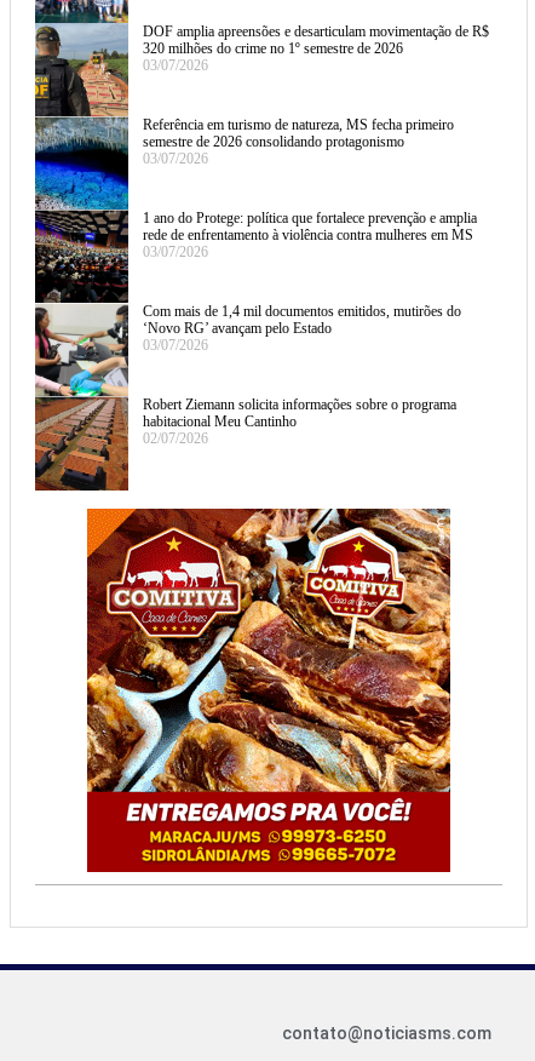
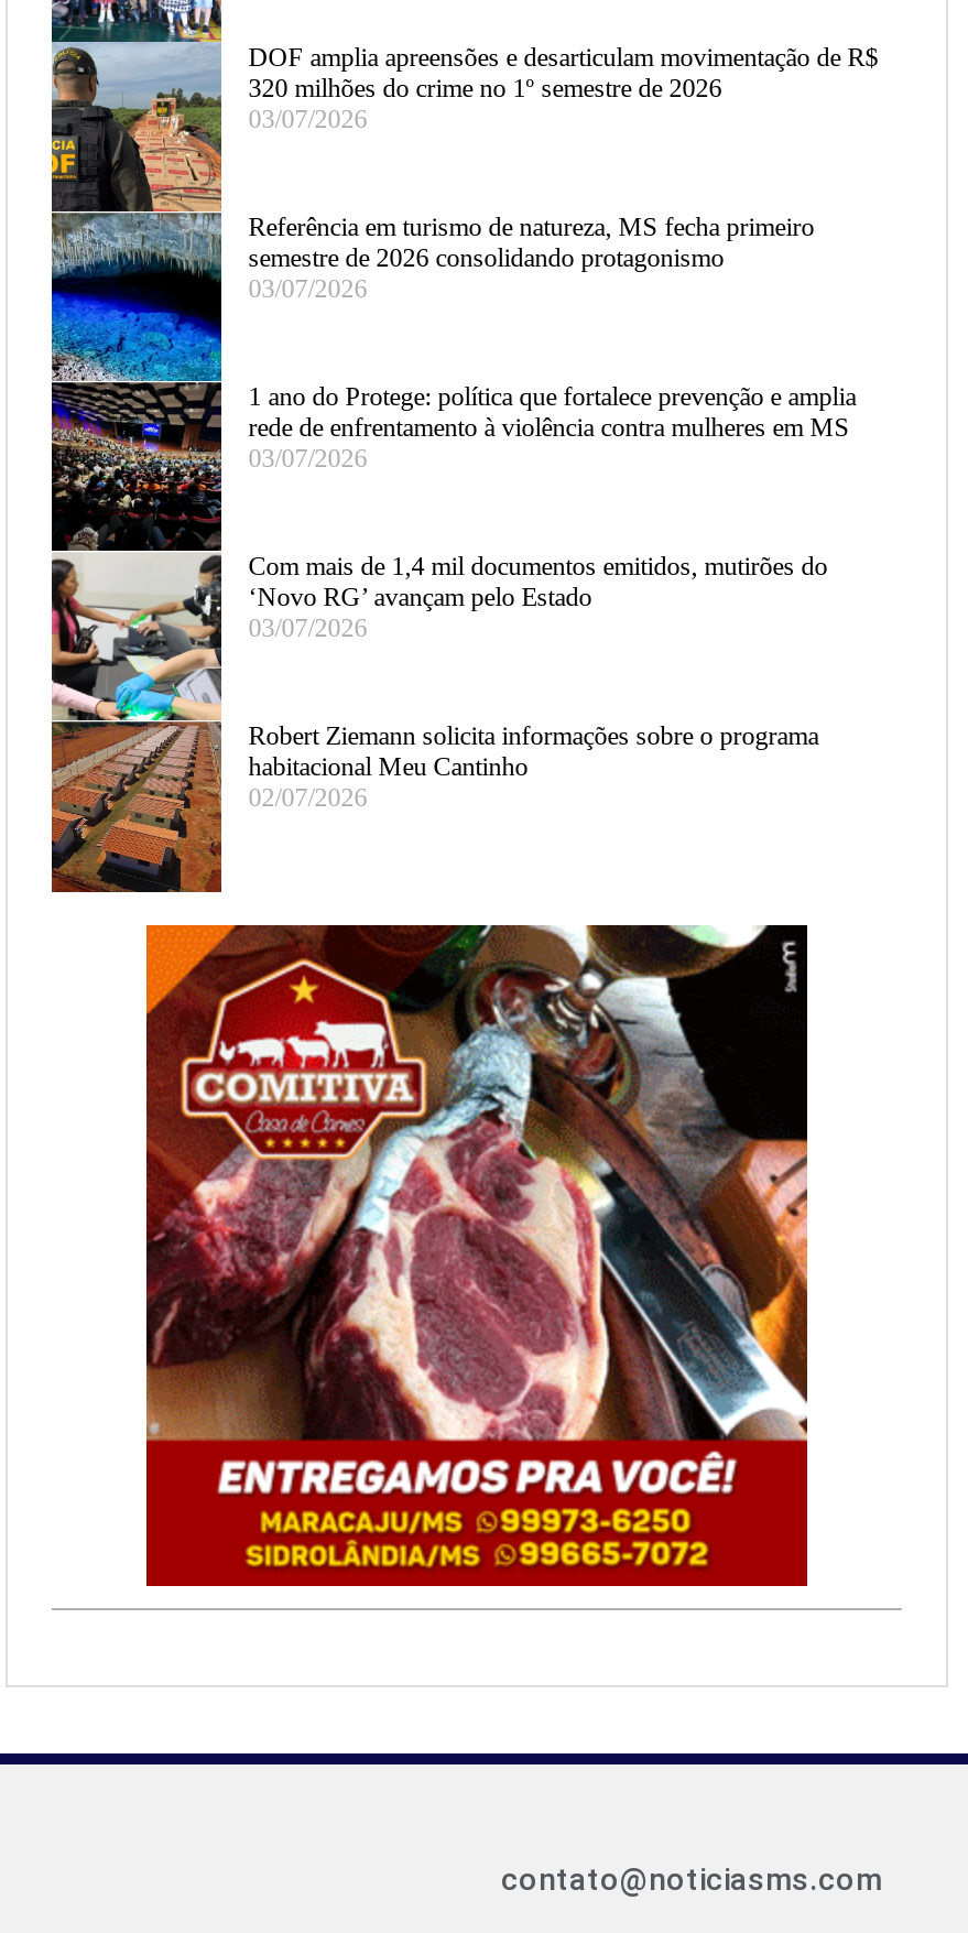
[86,507,451,793] [image] -> [144,923,809,1443] [image]

